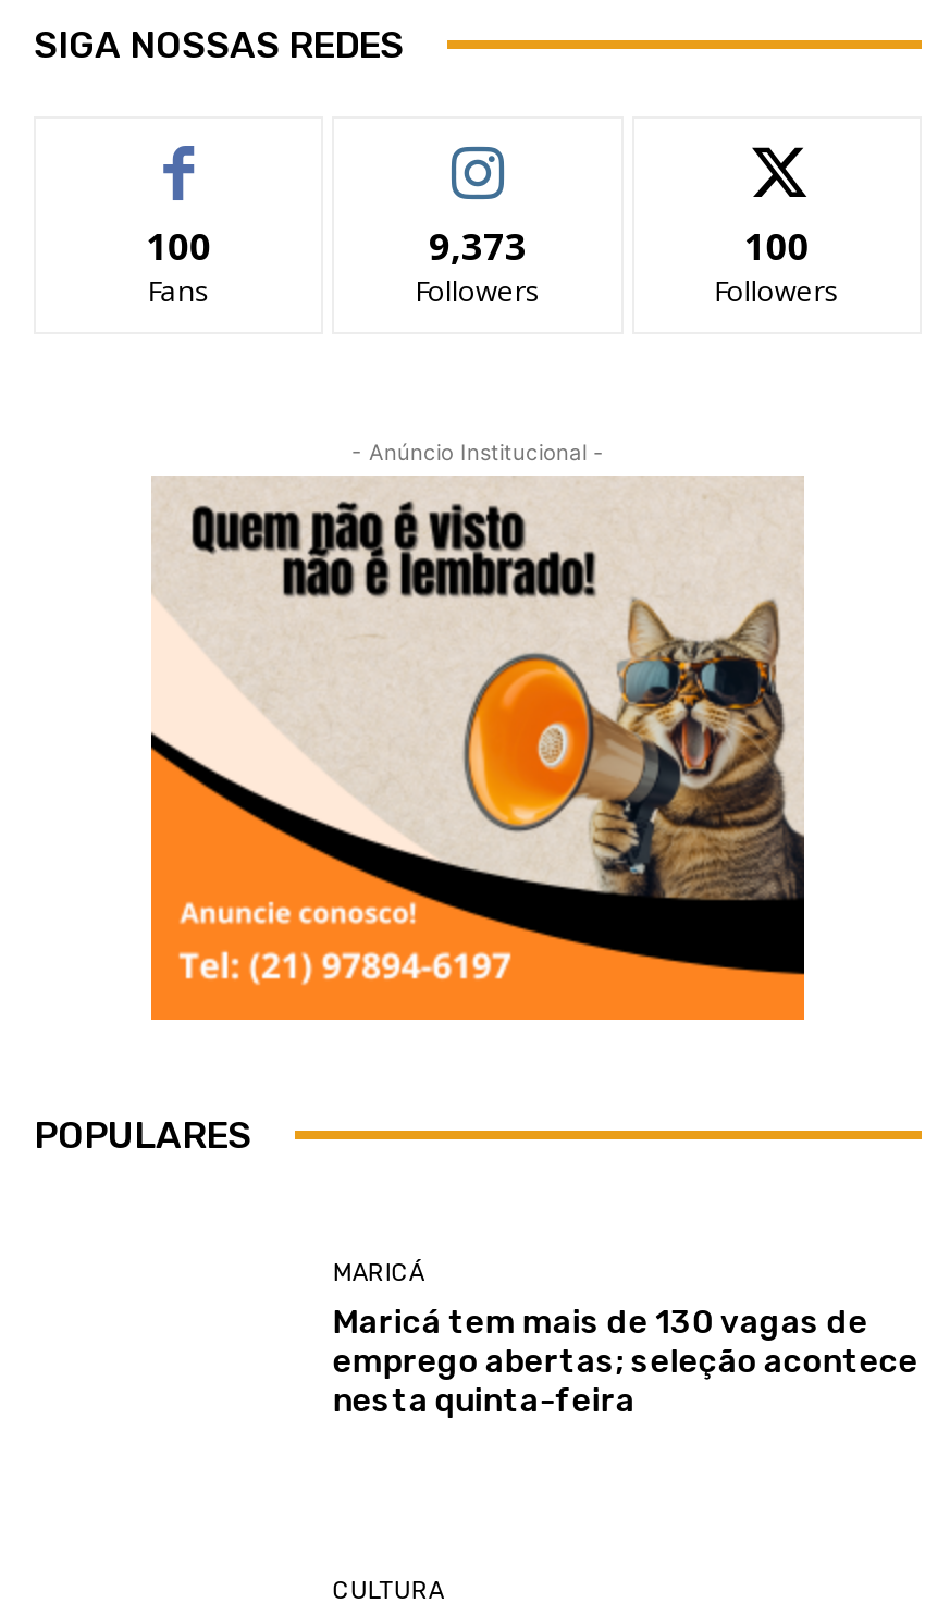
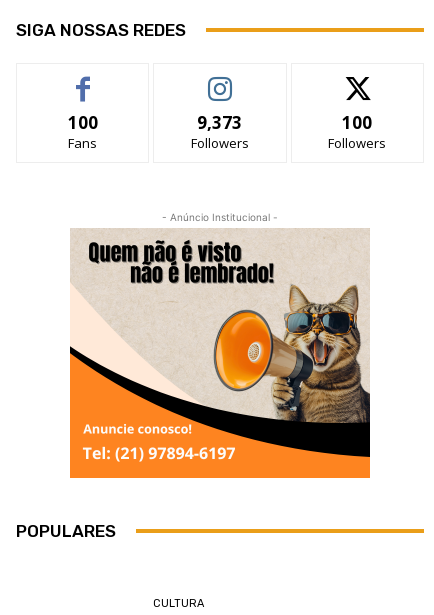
[333,1258,918,1419] MARICÁ | Maricá tem mais de 130 vagas de | emprego abertas; seleção acontece | nesta quinta-feira -> none

